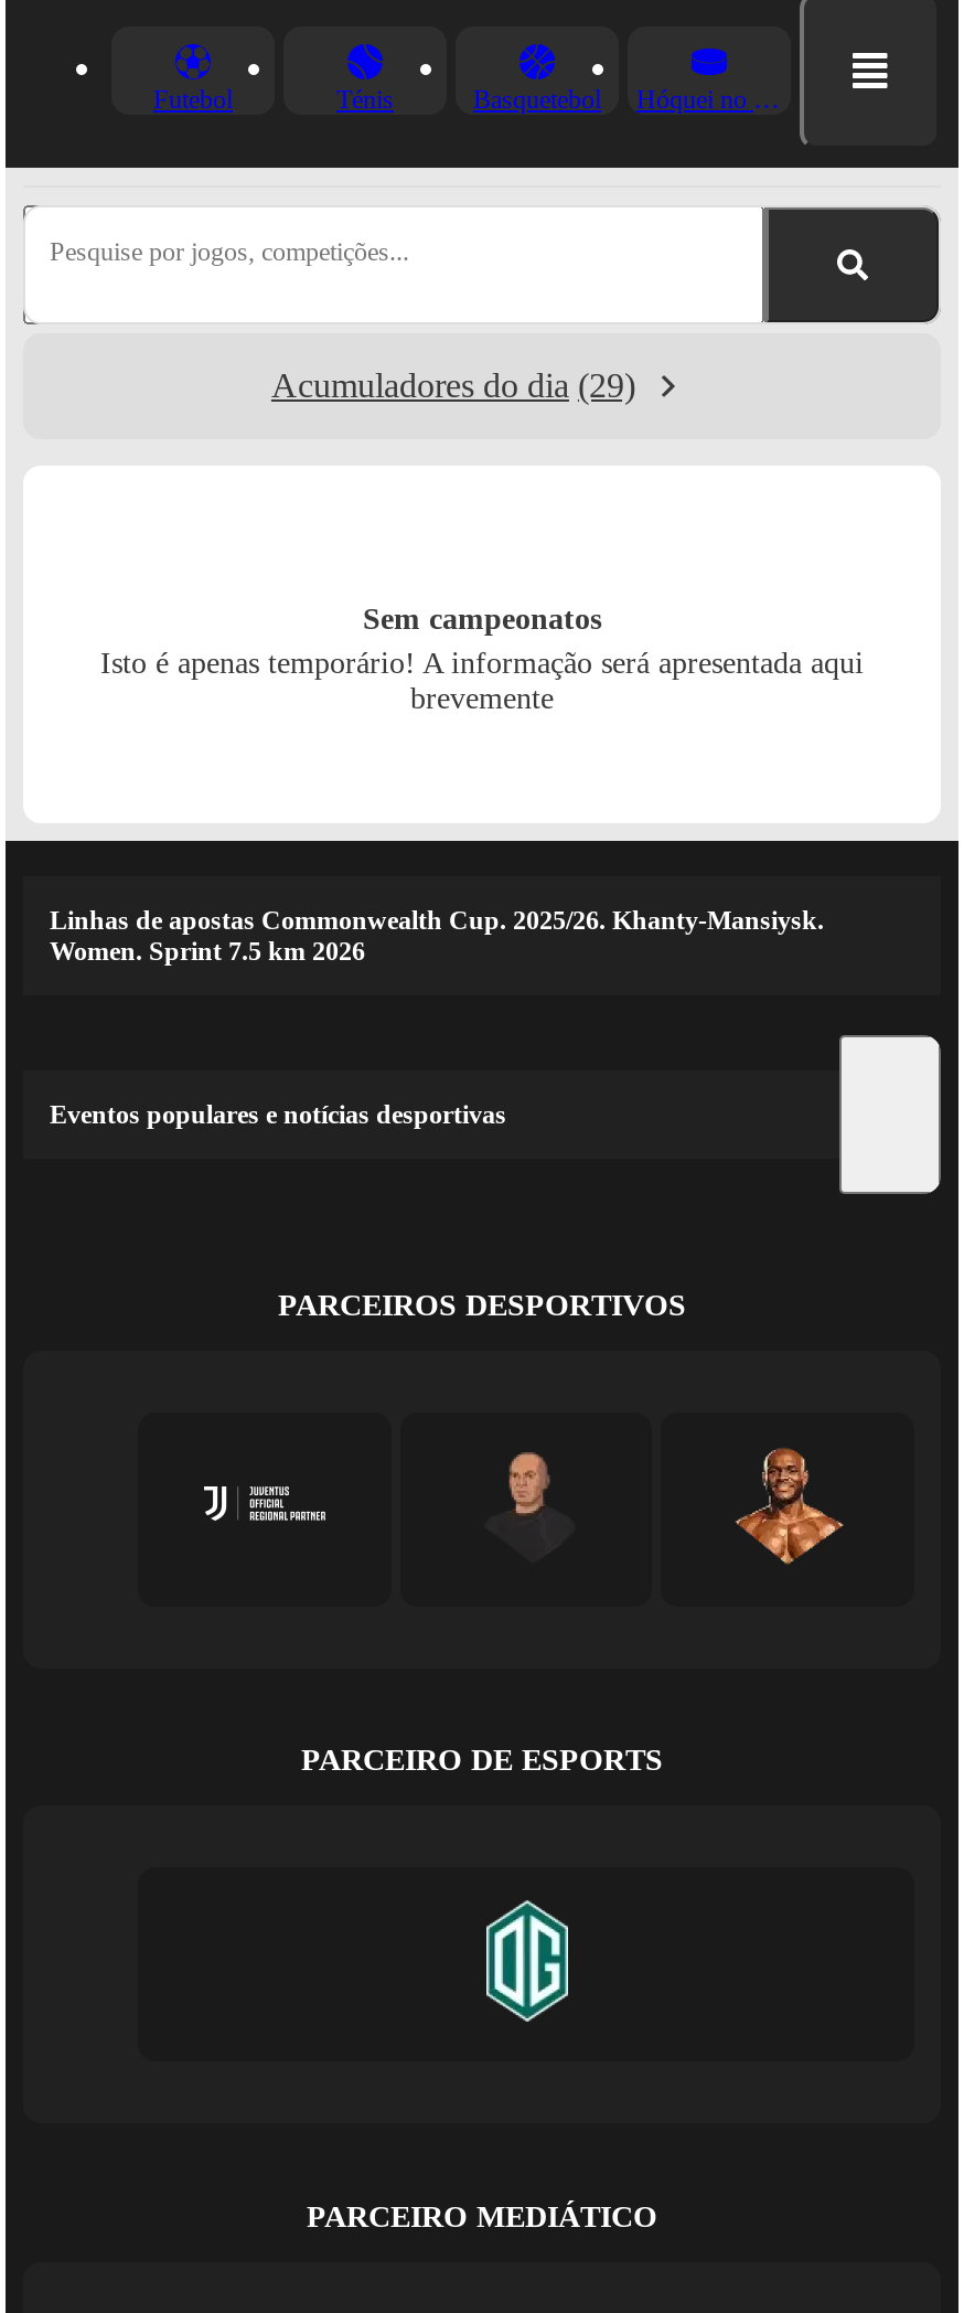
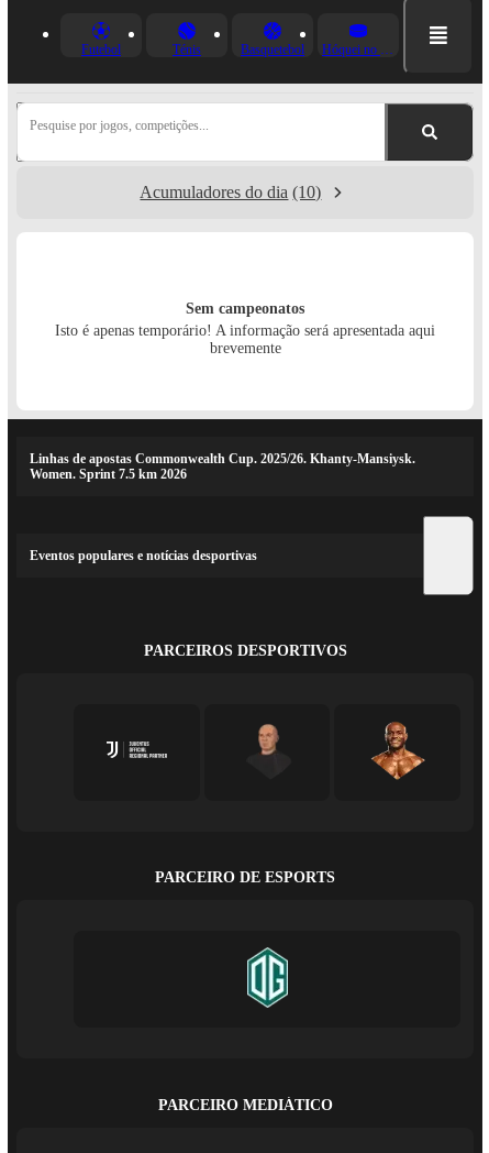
[271,366,635,404] Acumuladores do dia (29) -> [140,183,321,201] Acumuladores do dia (10)

